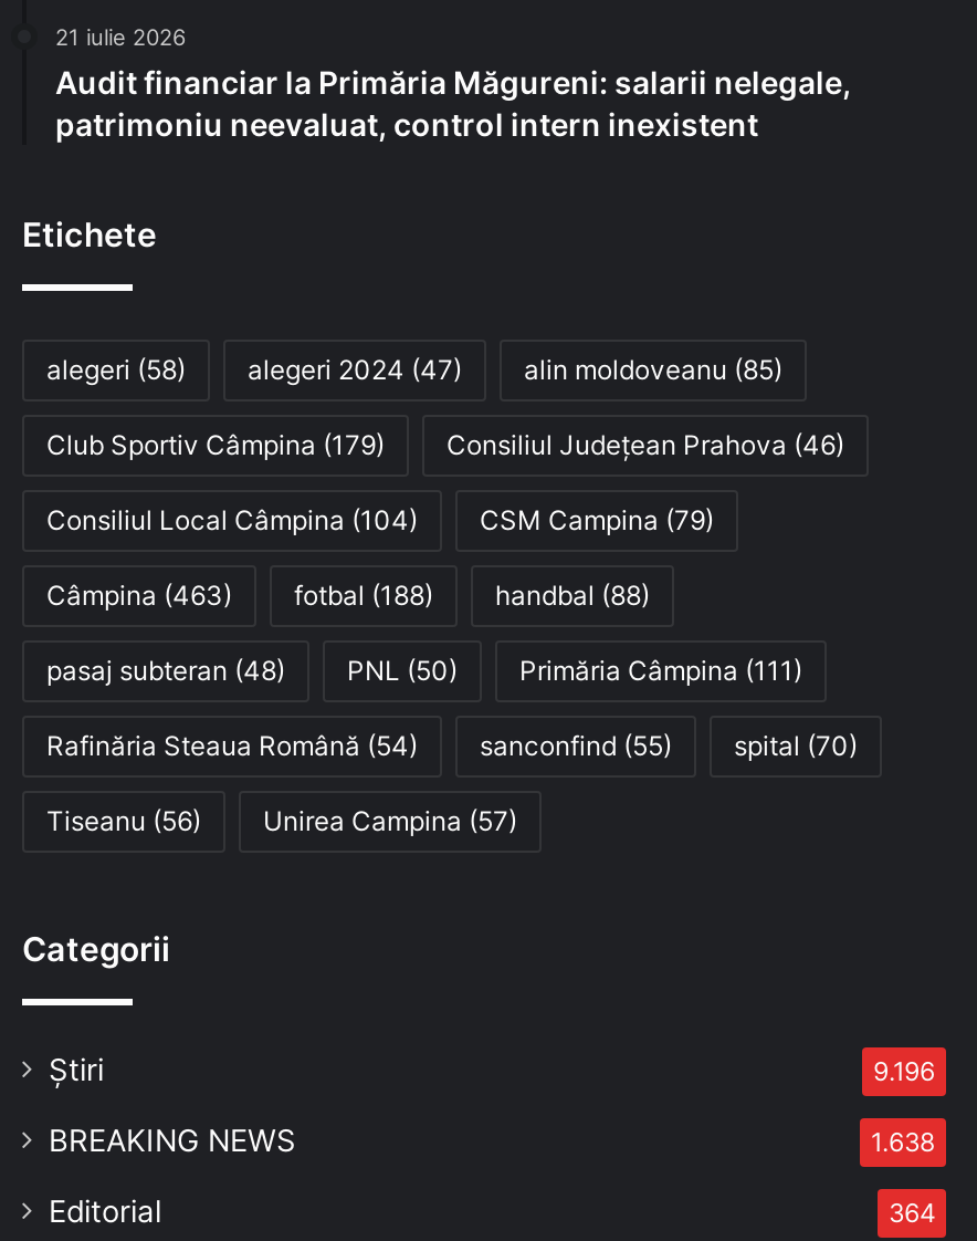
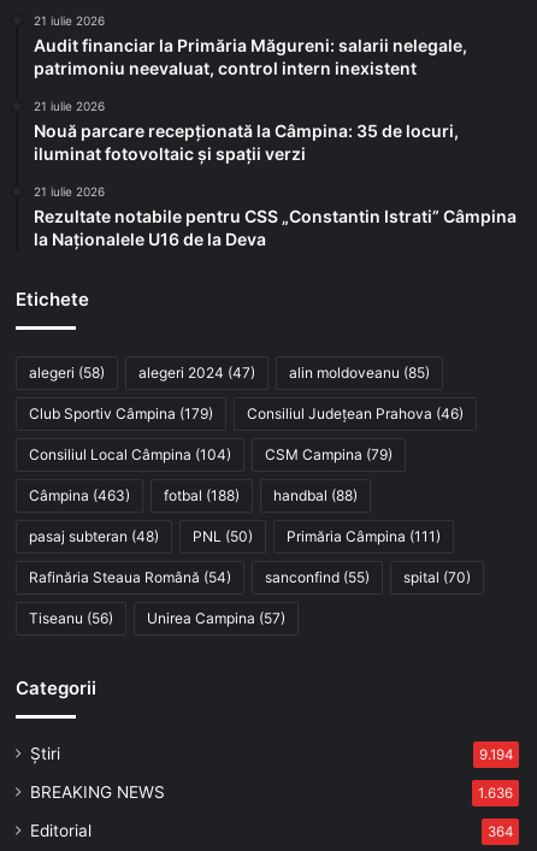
none -> [34,98,517,249] 21 iulie 2026 | Nouă parcare recepționată la Câmpina: 35 de locuri, | iluminat fotovoltaic și spații verzi | 21 iulie 2026 | Rezultate notabile pentru CSS „Constantin Istrati” Câmpina | la Naționalele U16 de la Deva
[873,1056,935,1087] 9.196 -> [479,746,513,763] 9.194
[871,1127,935,1158] 1.638 -> [478,785,513,801] 1.636

